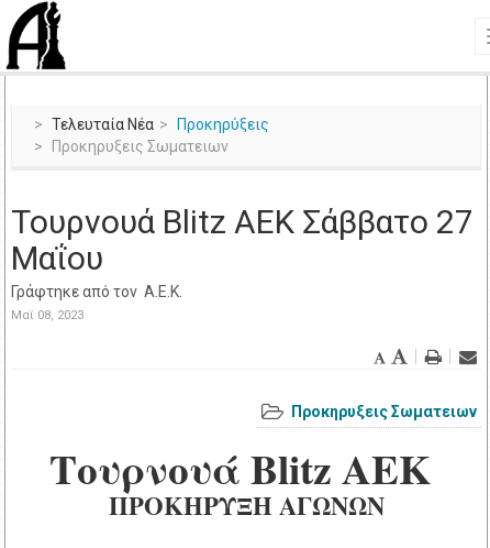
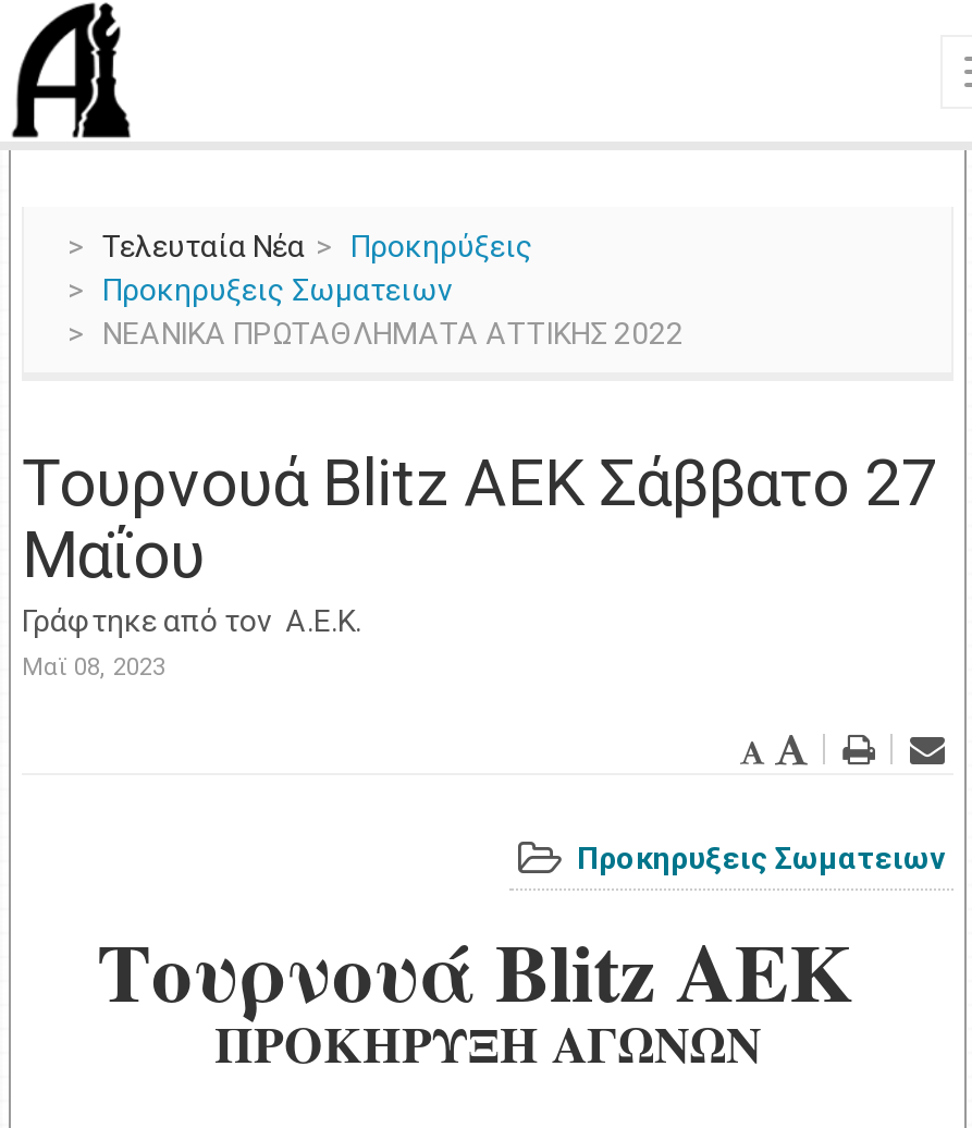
none -> [102,316,684,351] ΝΕΑΝΙΚΑ ΠΡΩΤΑΘΛΗΜΑΤΑ ΑΤΤΙΚΗΣ 2022

